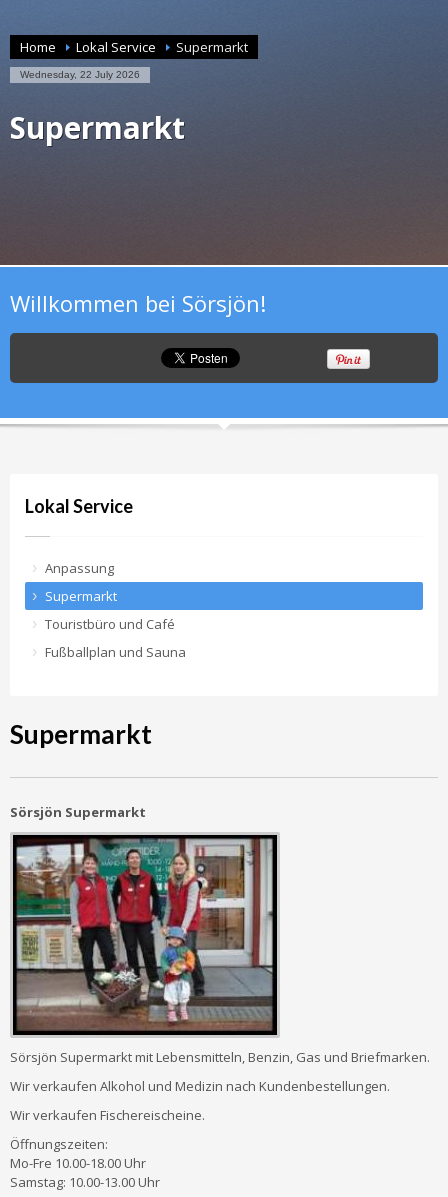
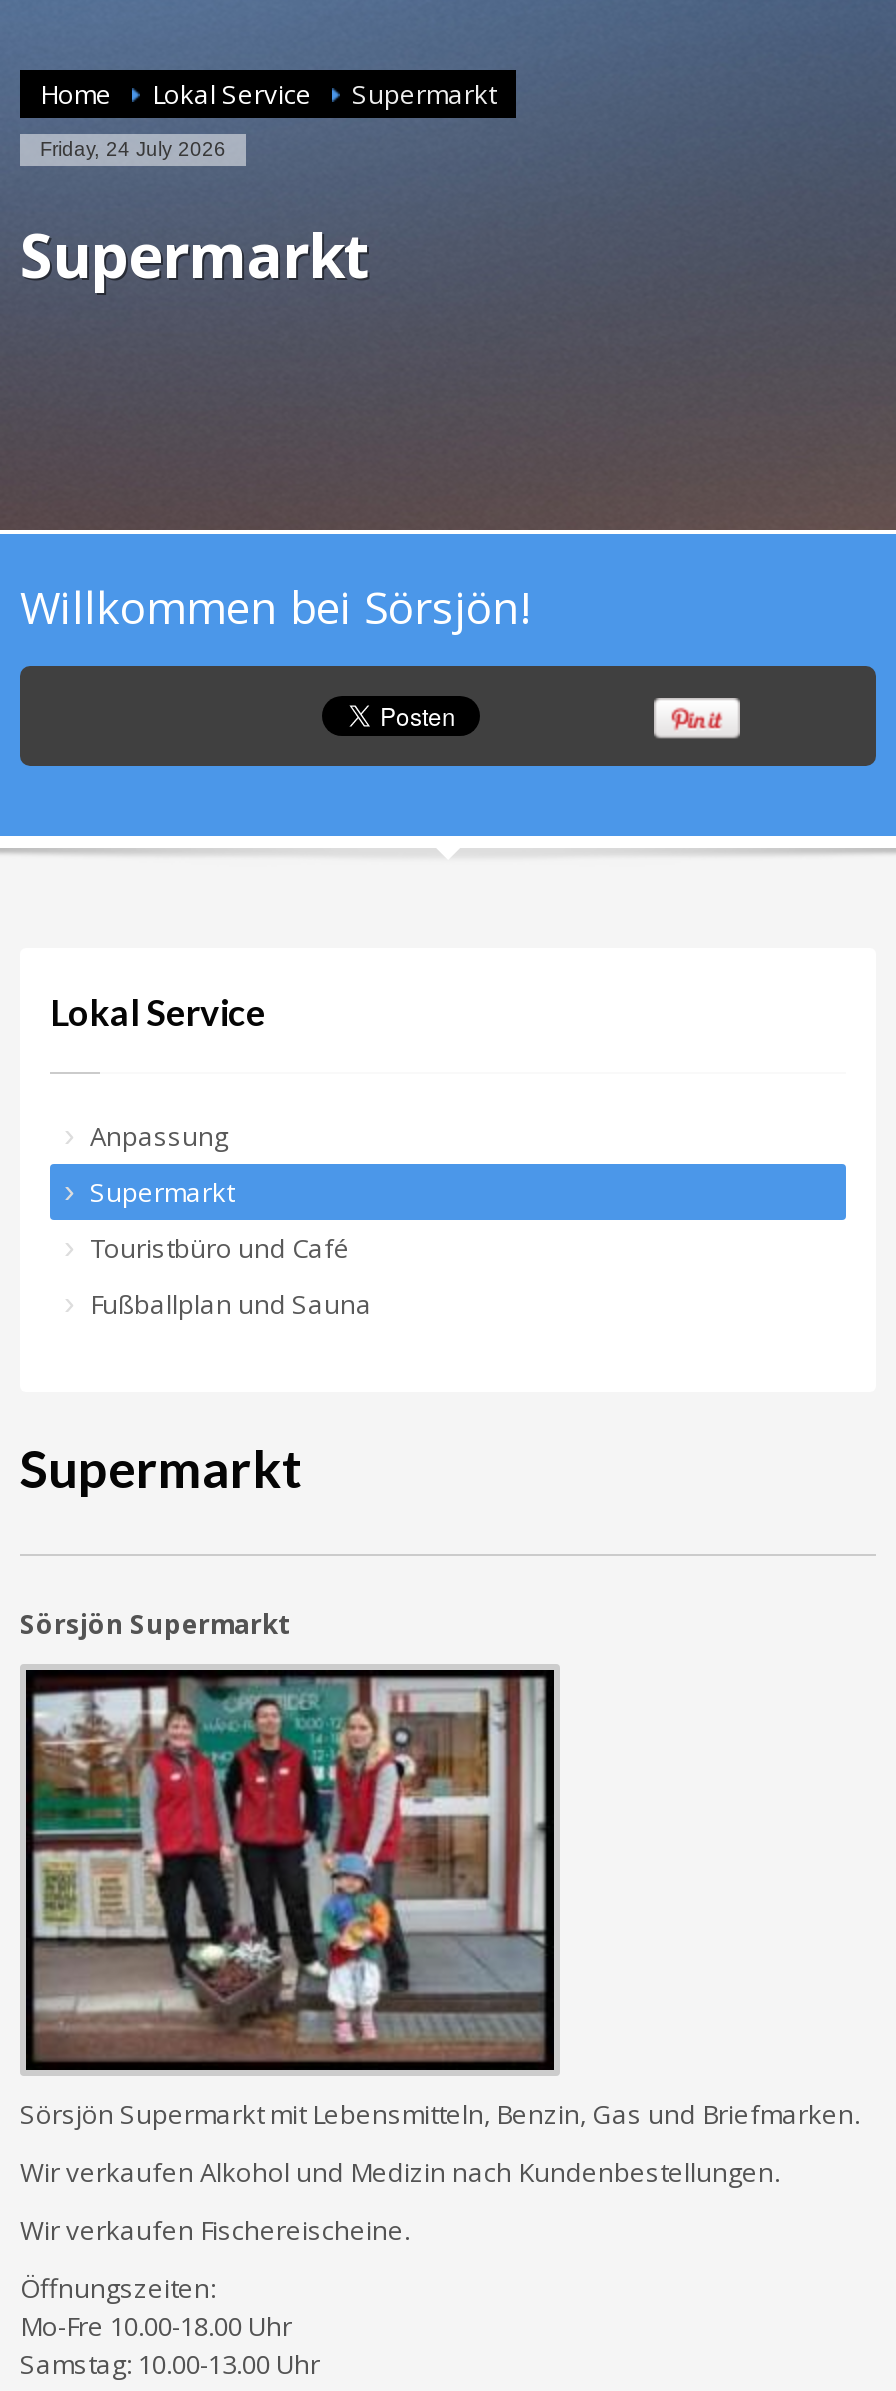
[20,69,140,80] Wednesday, 22 July 2026 -> [40,138,226,160] Friday, 24 July 2026

